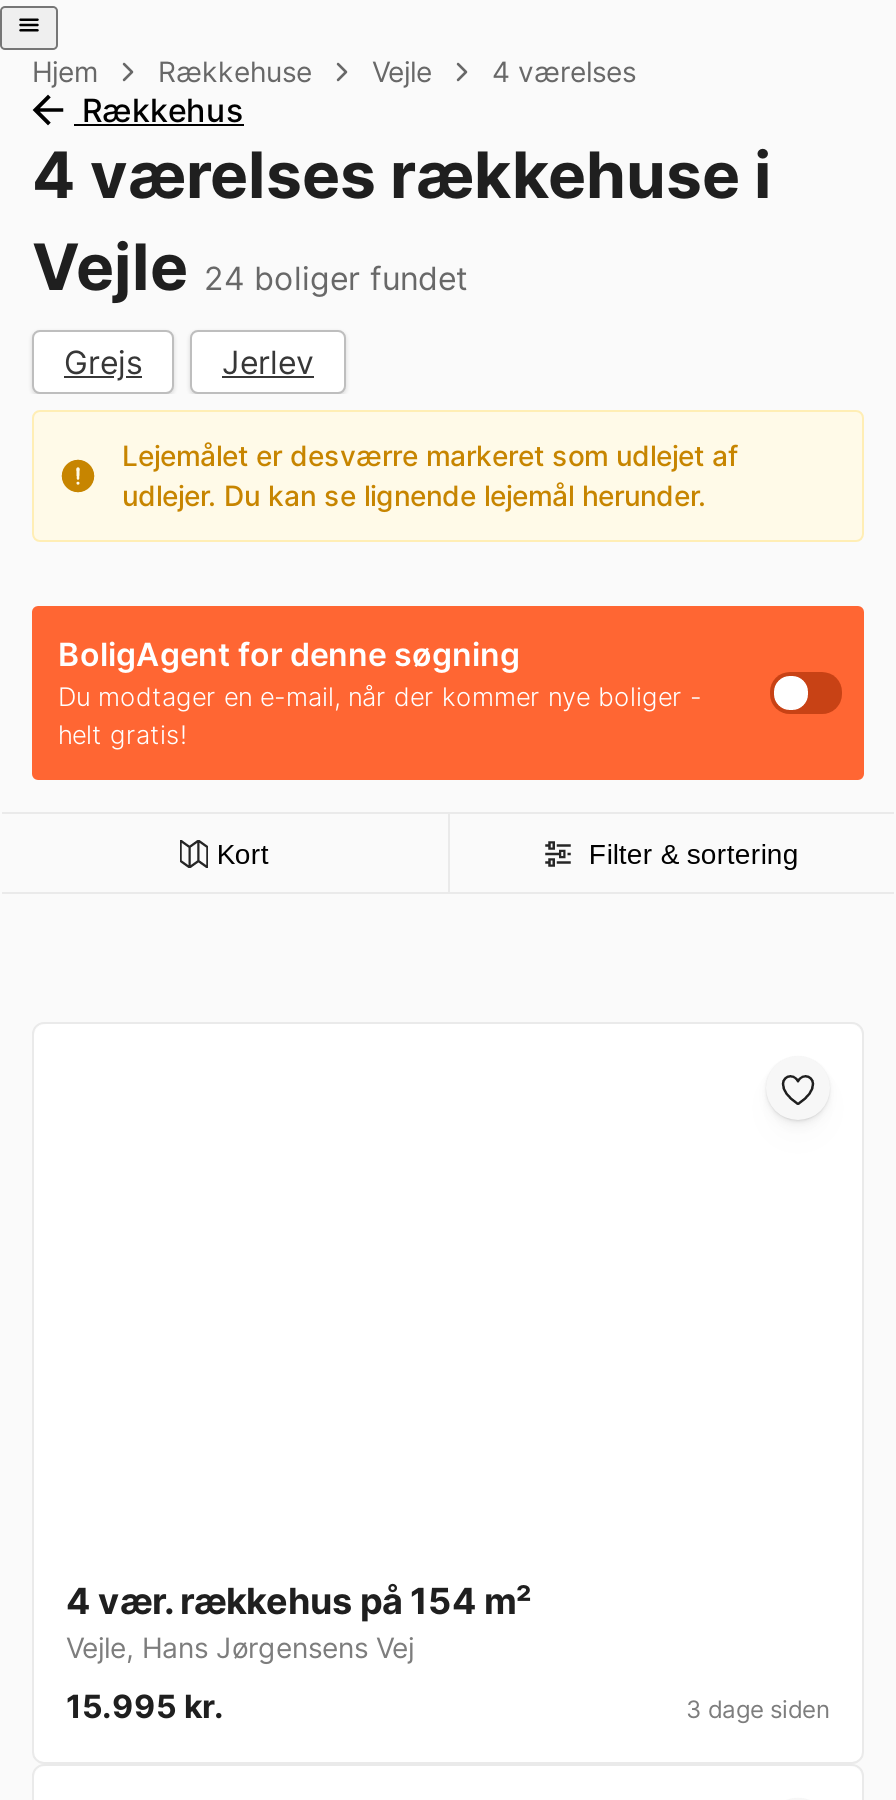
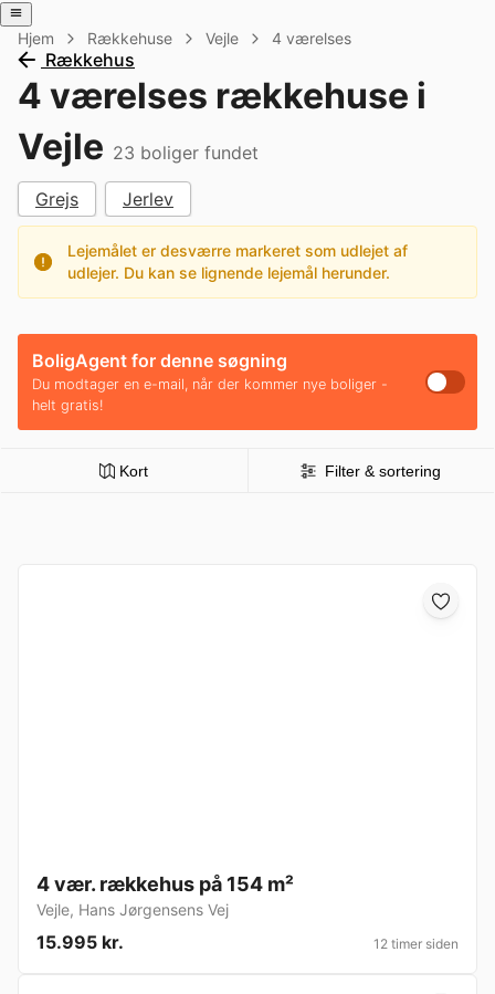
[32,228,468,306] Vejle 24 boliger fundet -> [18,125,259,168] Vejle 23 boliger fundet
[686,1695,830,1725] 3 dage siden -> [373,936,459,952] 12 timer siden

